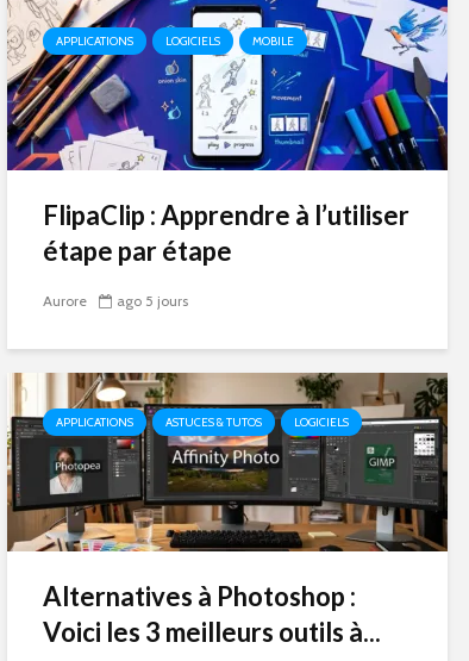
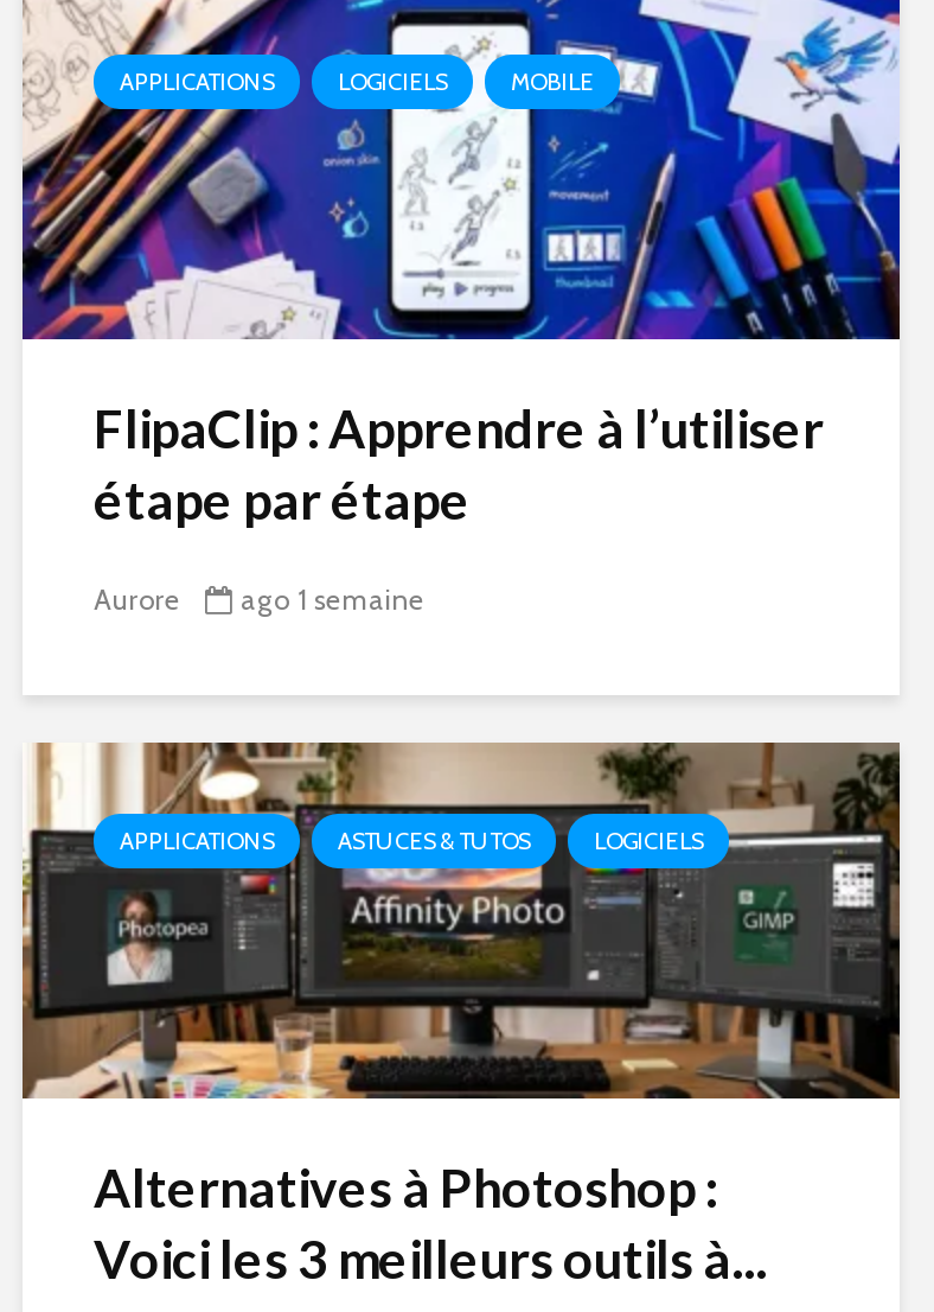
[43,292,188,310] Aurore ago 5 jours -> [94,582,426,617] Aurore ago 1 semaine

